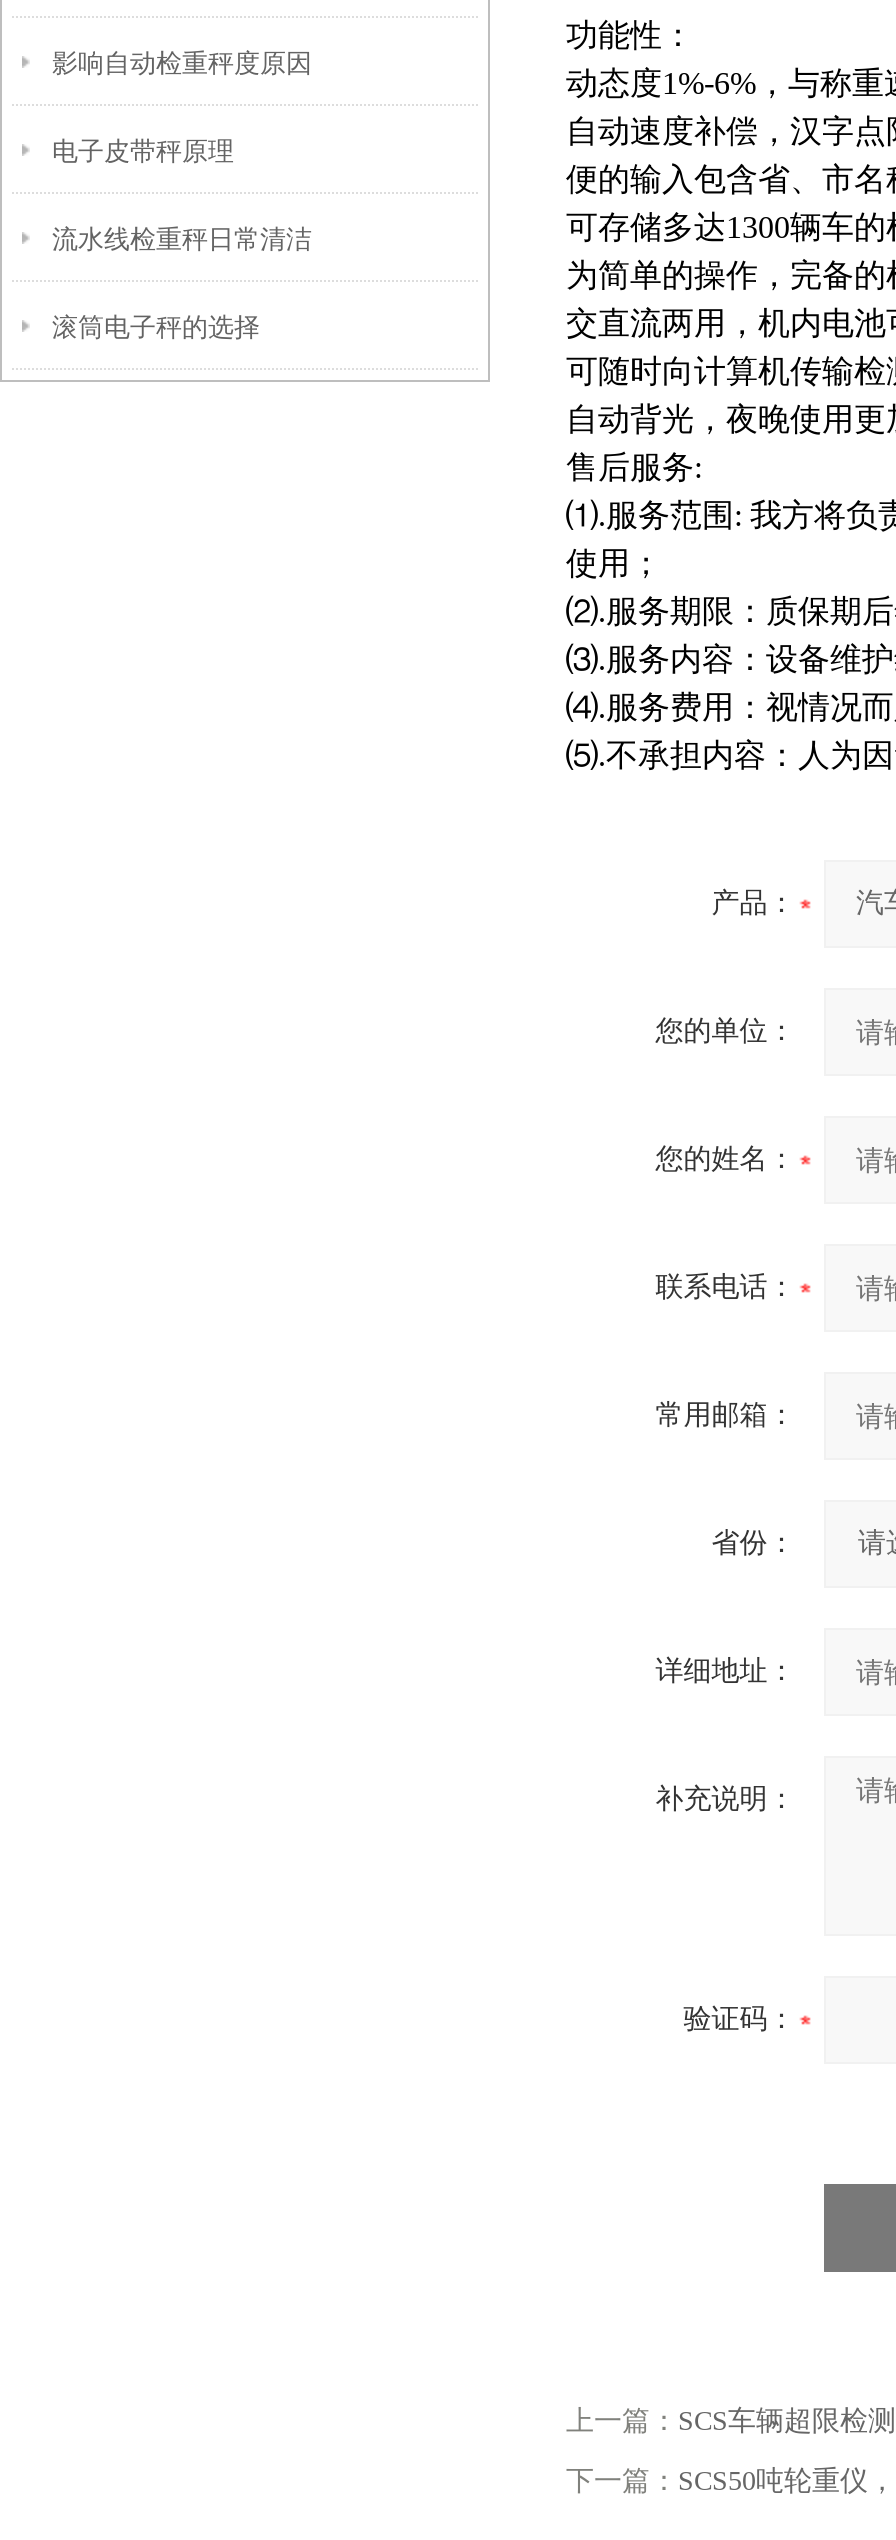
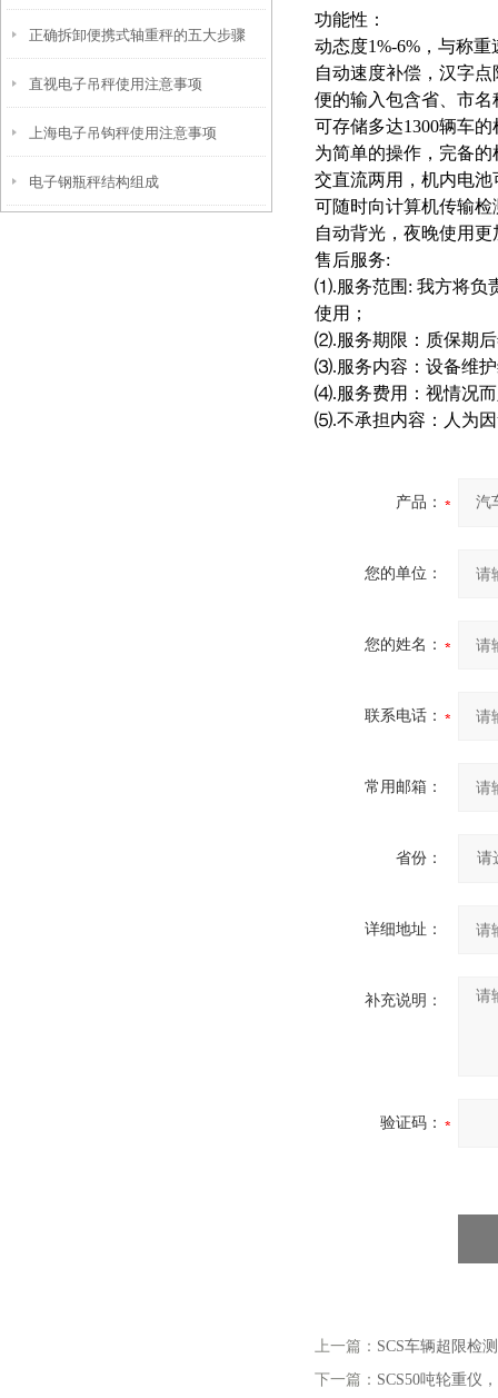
[52,48,312,78] 影响自动检重秤度原因 -> [29,27,246,43] 正确拆卸便携式轴重秤的五大步骤
[52,136,234,166] 电子皮带秤原理 -> [29,76,202,92] 直视电子吊秤使用注意事项
[52,224,312,254] 流水线检重秤日常清洁 -> [29,125,217,141] 上海电子吊钩秤使用注意事项
[52,312,260,342] 滚筒电子秤的选择 -> [29,173,159,190] 电子钢瓶秤结构组成

